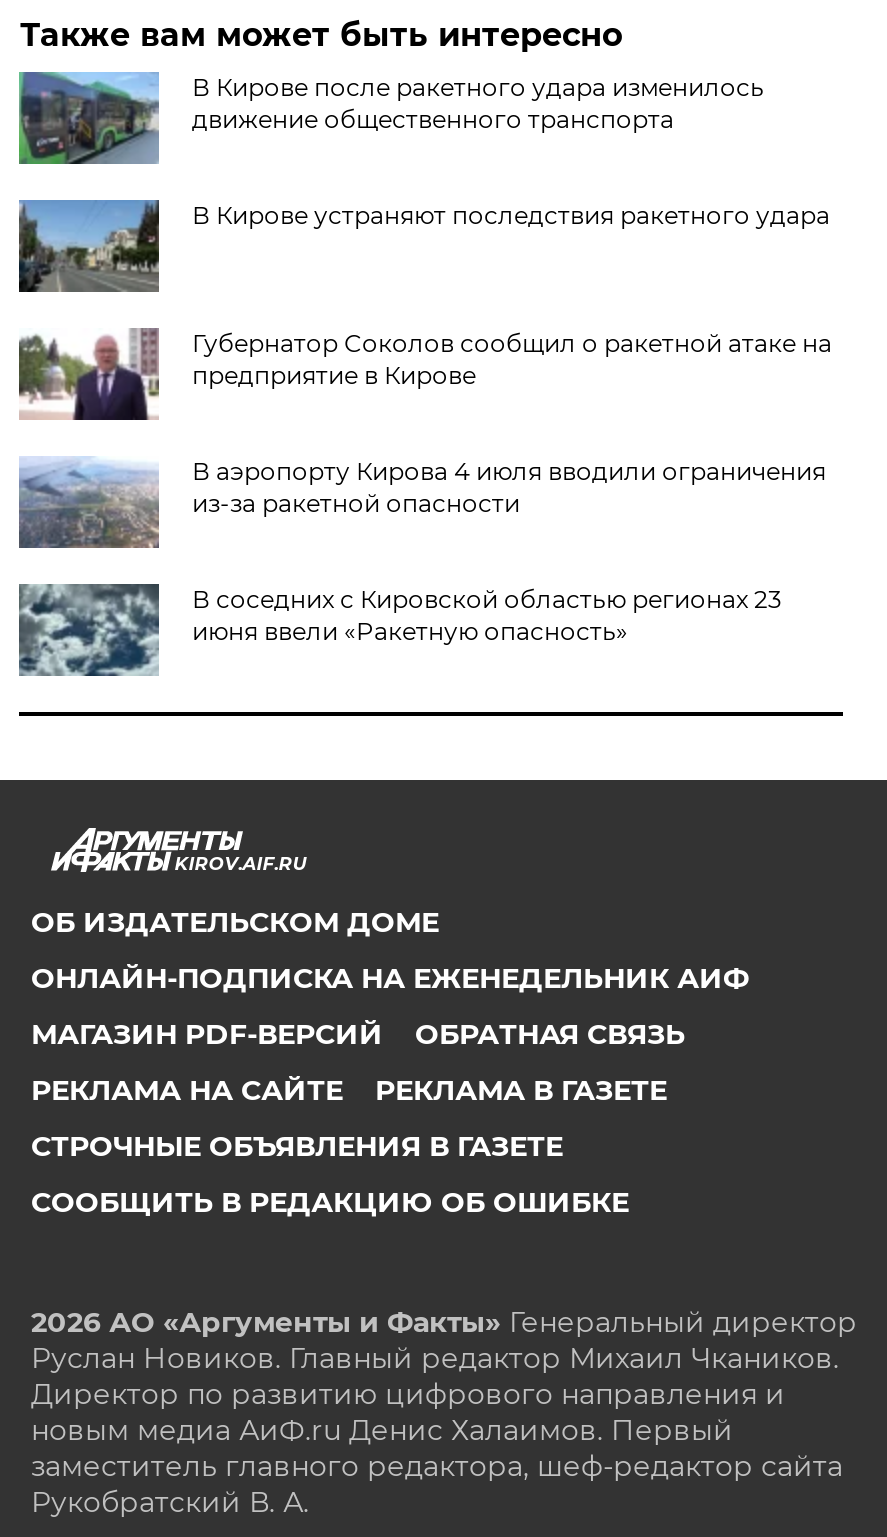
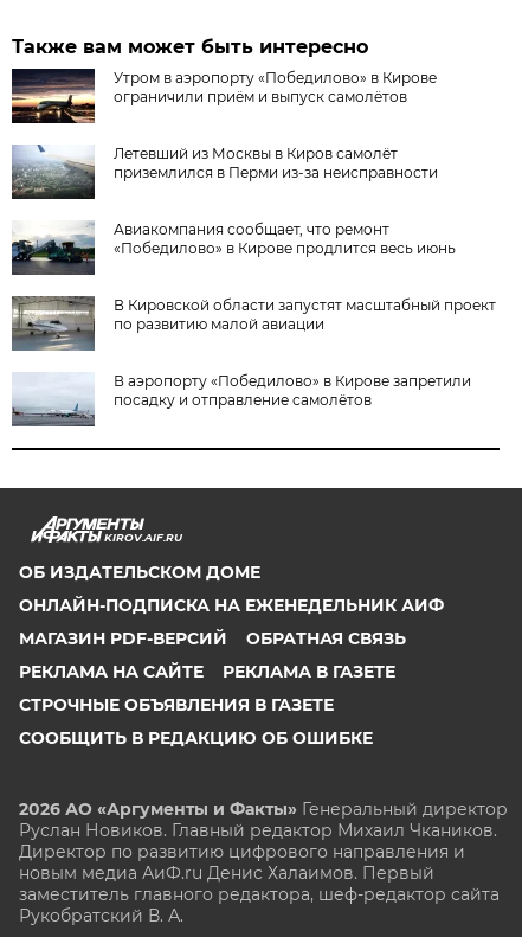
[17,70,764,166] [image] | В Кирове после ракетного удара изменилось | движение общественного транспорта -> [11,68,437,124] [image] | Утром в аэропорту «Победилово» в Кирове | ограничили приём и выпуск самолётов
[19,198,830,294] [image] | В Кирове устраняют последствия ракетного удара -> [11,144,438,200] [image] | Летевший из Москвы в Киров самолёт | приземлился в Перми из-за неисправности
[17,328,832,420] [image] | Губернатор Соколов сообщил о ракетной атаке на | предприятие в Кирове -> [11,220,456,276] [image] | Авиакомпания сообщает, что ремонт | «Победилово» в Кирове продлится весь июнь
[19,456,826,548] [image] | В аэропорту Кирова 4 июля вводили ограничения | из-за ракетной опасности -> [11,295,496,351] [image] | В Кировской области запустят масштабный проект | по развитию малой авиации
[17,582,782,676] [image] | В соседних с Кировской областью регионах 23 | июня ввели «Ракетную опасность» -> [12,372,472,426] [image] | В аэропорту «Победилово» в Кирове запретили | посадку и отправление самолётов

